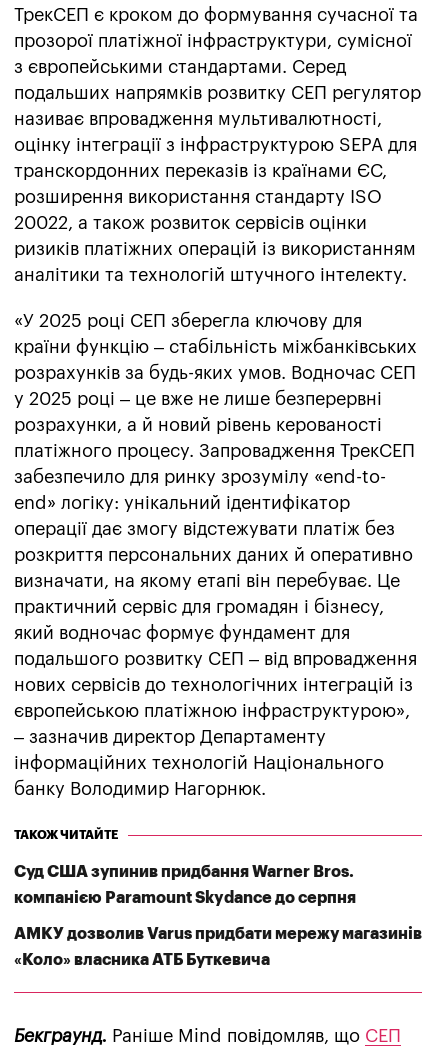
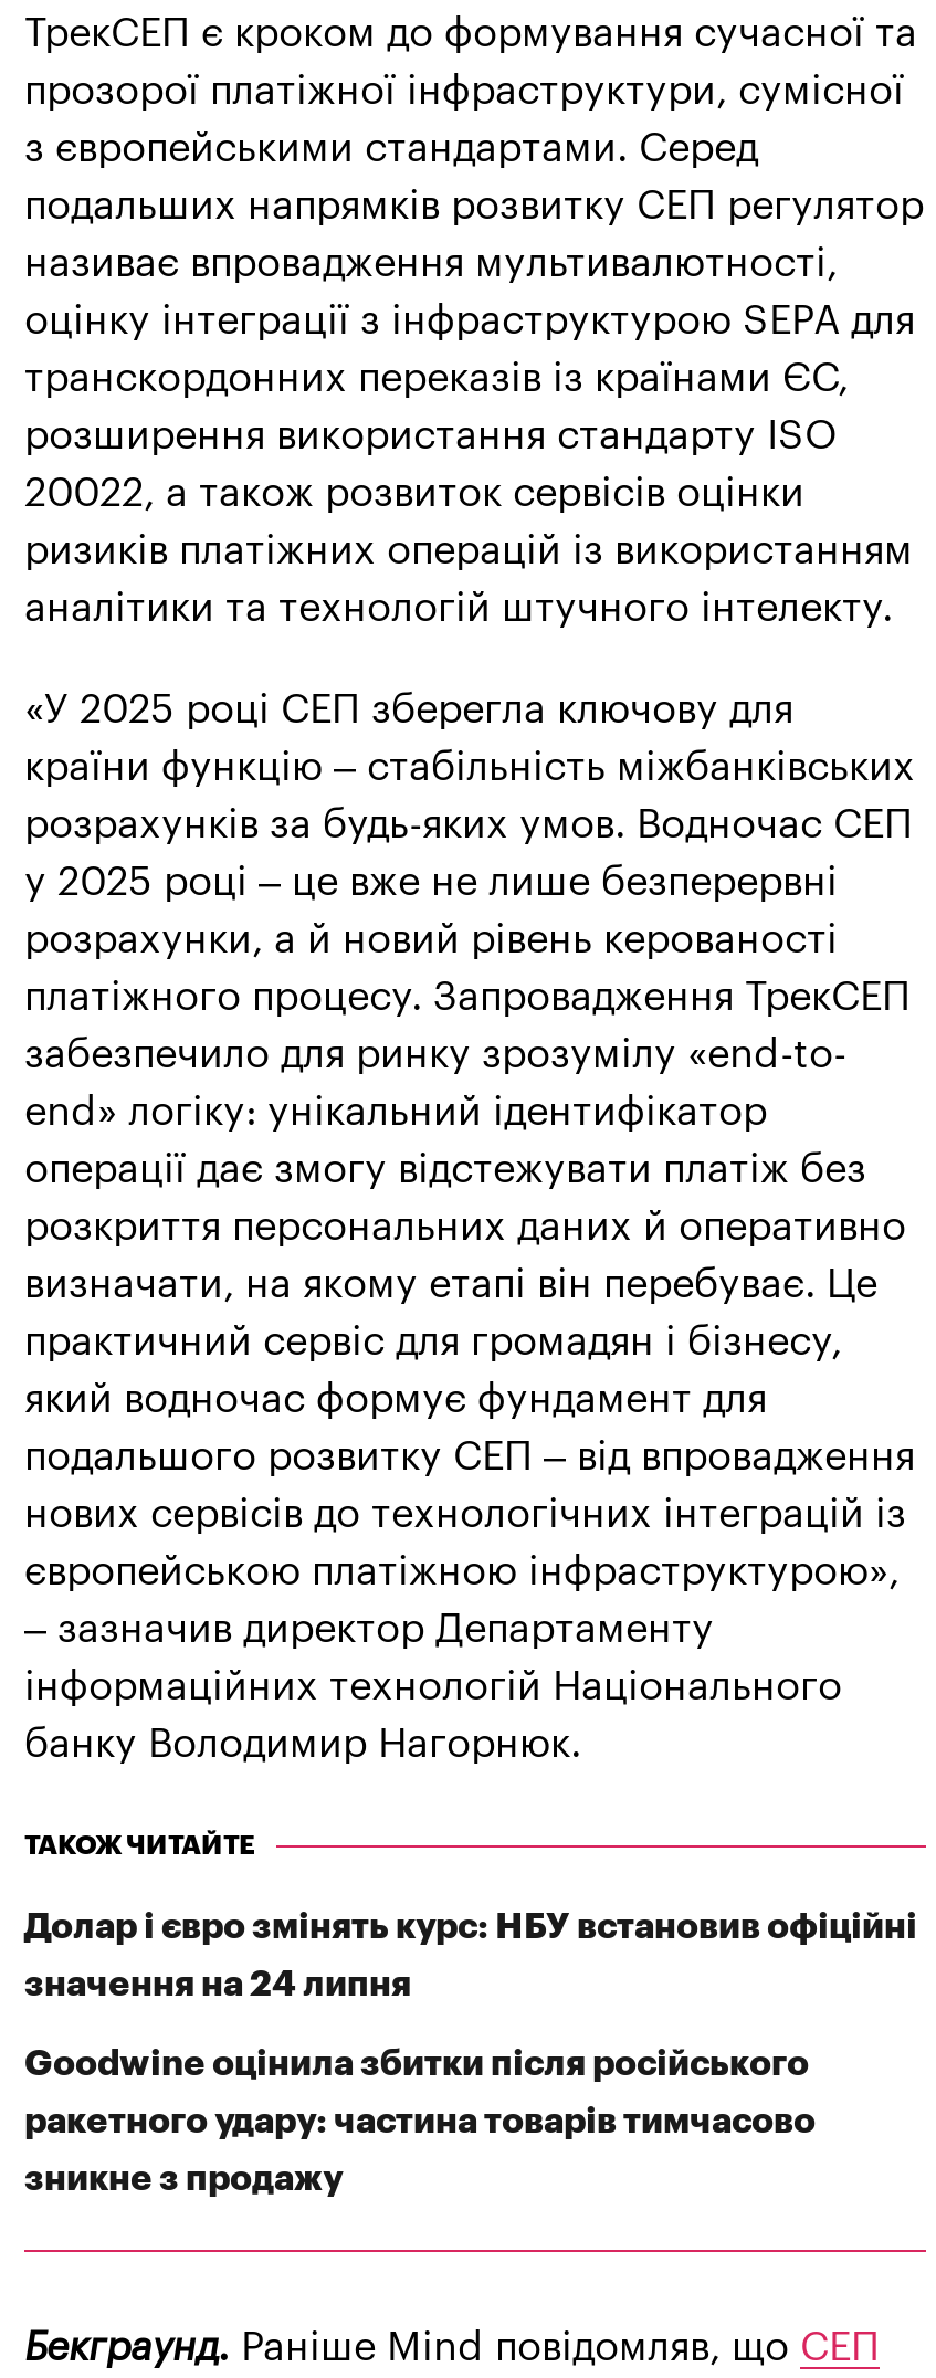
[14,864,422,968] Суд США зупинив придбання Warner Bros. | компанією Paramount Skydance до серпня | АМКУ дозволив Varus придбати мережу магазинів | «Коло» власника АТБ Буткевича -> [24,1910,917,2198] Долар і євро змінять курс: НБУ встановив офіційні | значення на 24 липня | Goodwine оцінила збитки після російського | ракетного удару: частина товарів тимчасово | зникне з продажу

